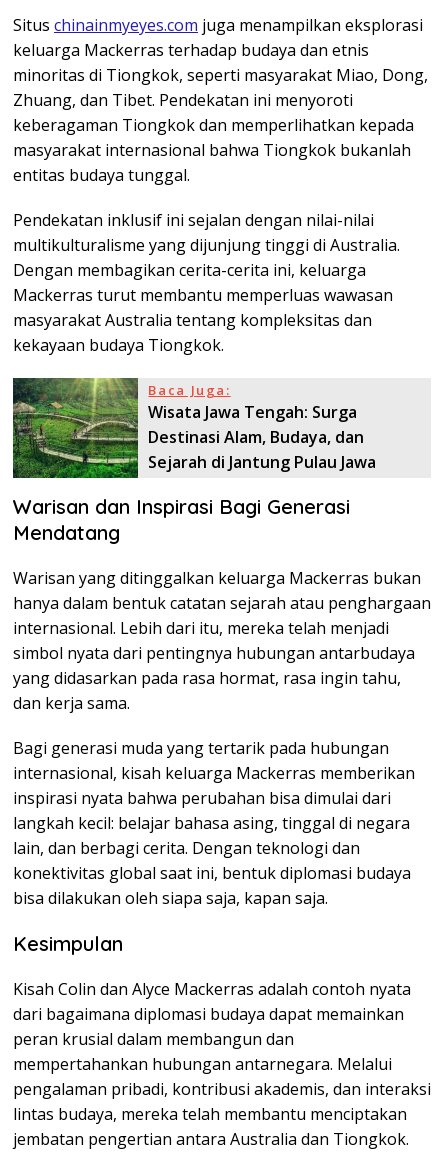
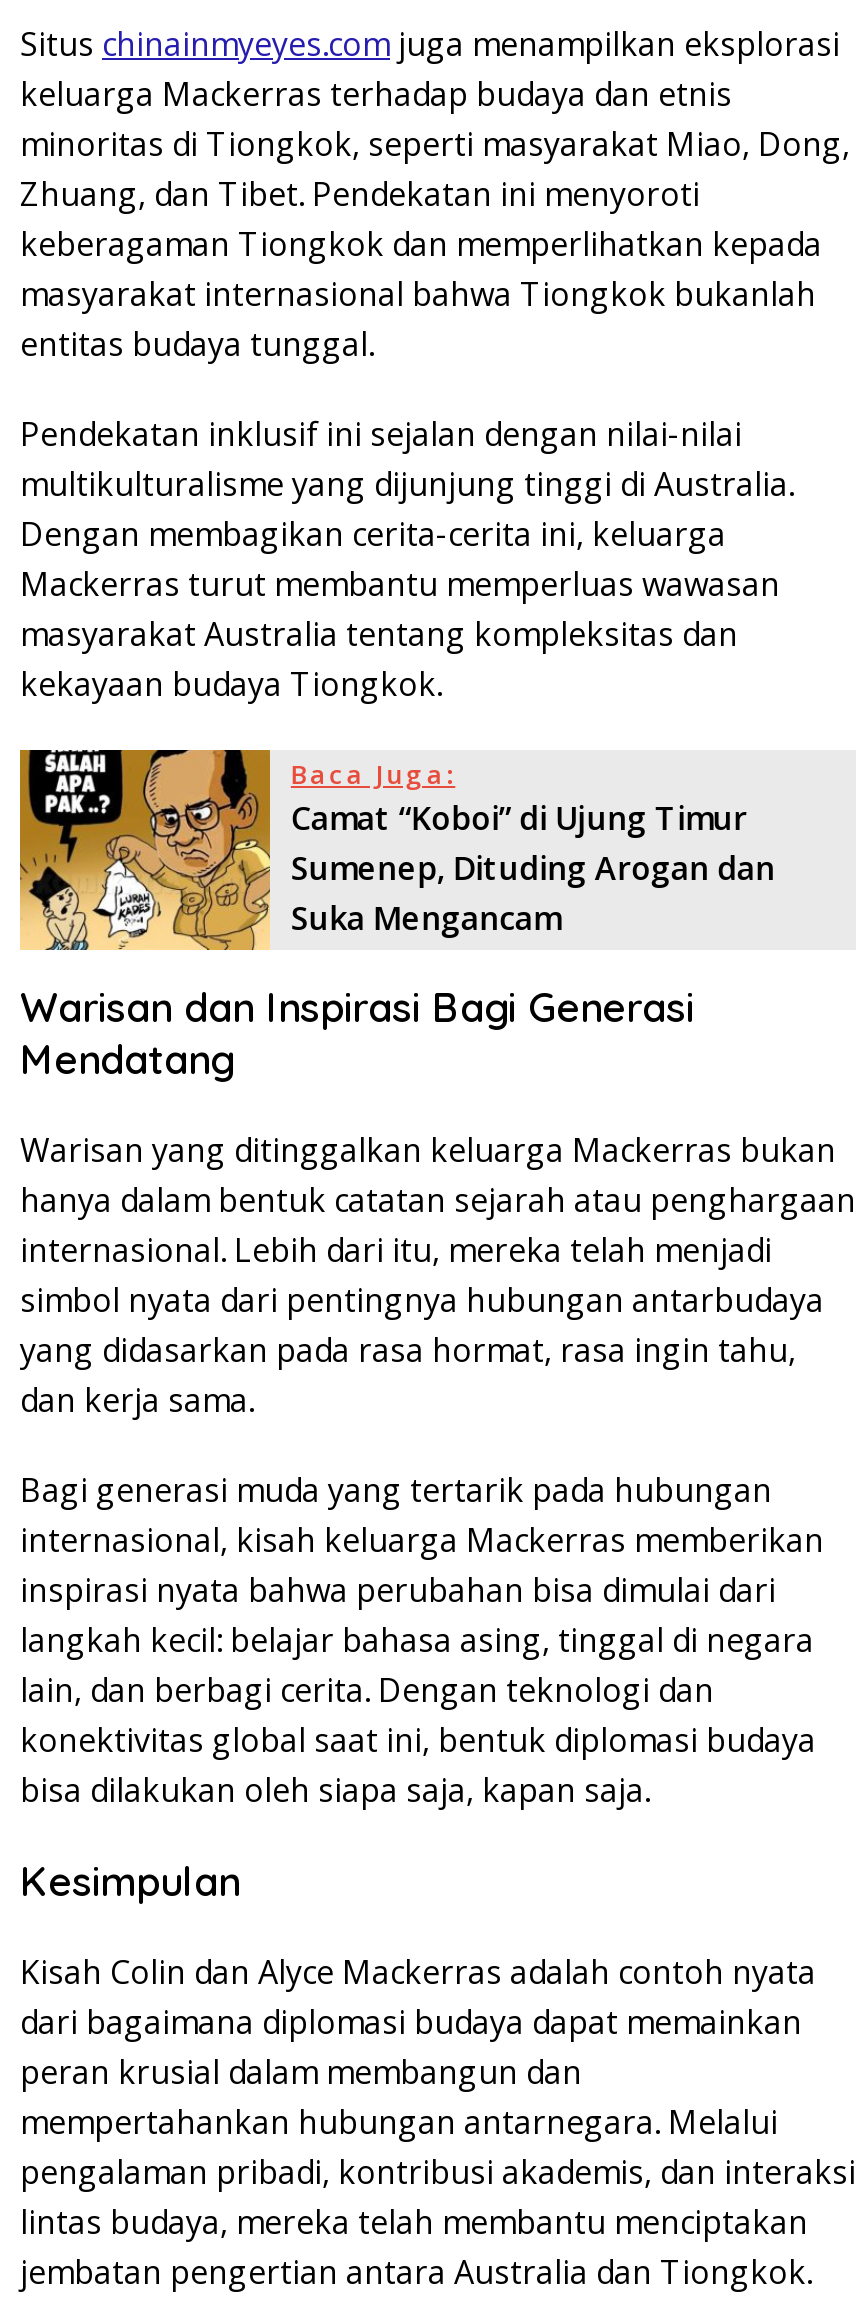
[12,377,376,479] [image] | Wisata Jawa Tengah: Surga | Destinasi Alam, Budaya, dan | Sejarah di Jantung Pulau Jawa -> [18,748,775,952] [image] | Camat “Koboi” di Ujung Timur | Sumenep, Dituding Arogan dan | Suka Mengancam

